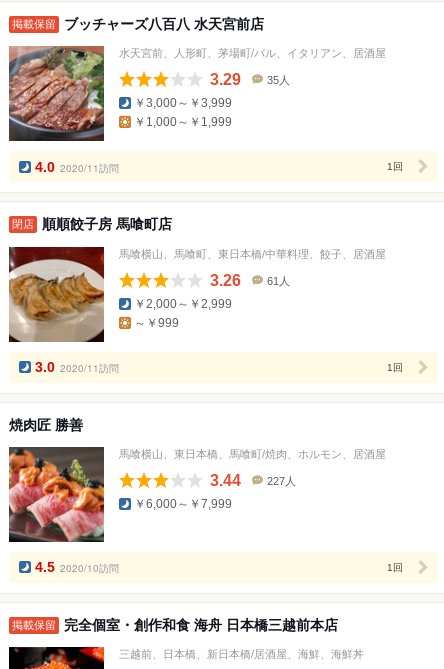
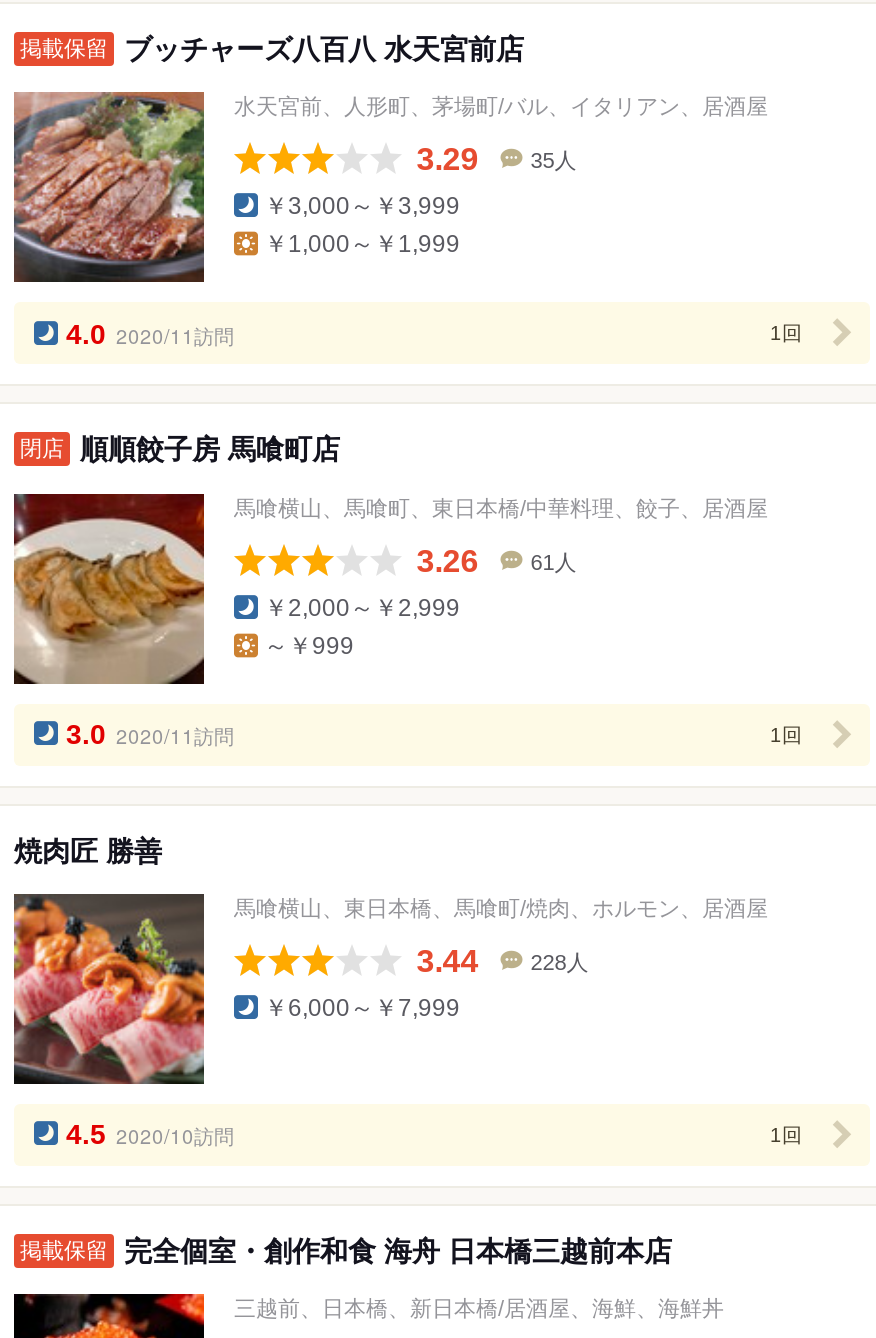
[267,475,296,487] 227人 -> [530,950,588,974] 228人

